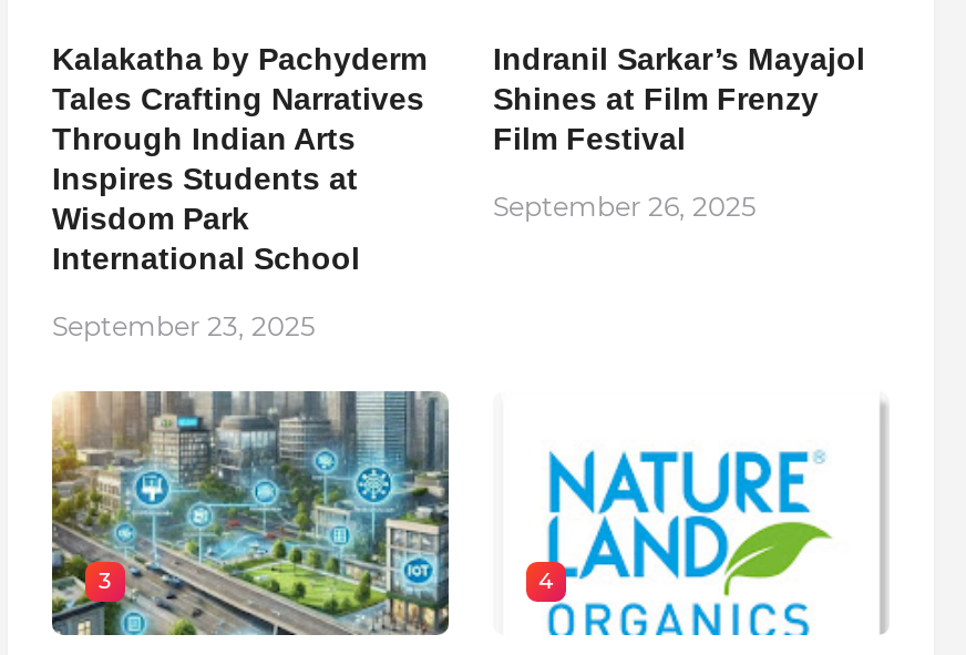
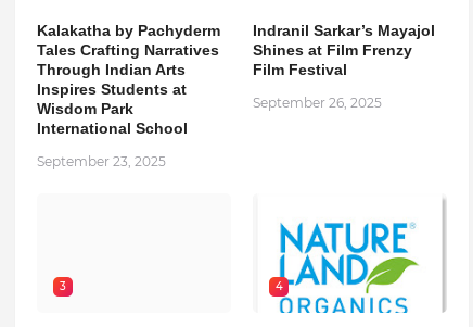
[50,389,451,637] [image] -> none

